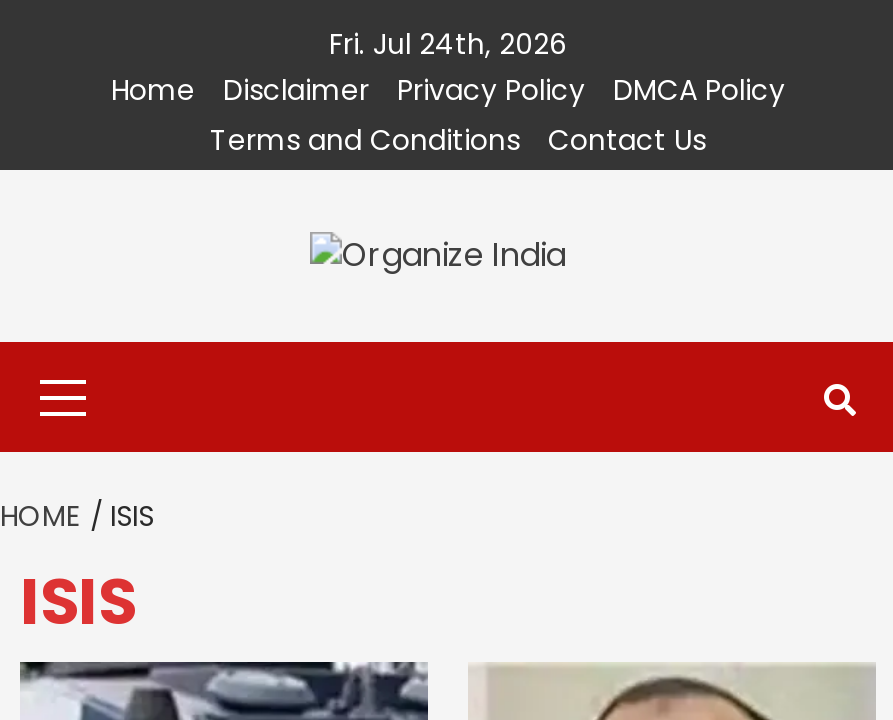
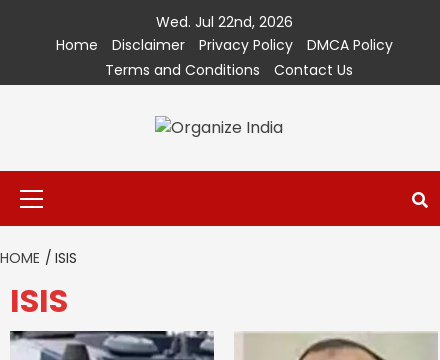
[329,24,567,64] Fri. Jul 24th, 2026 -> [155,12,292,32] Wed. Jul 22nd, 2026

